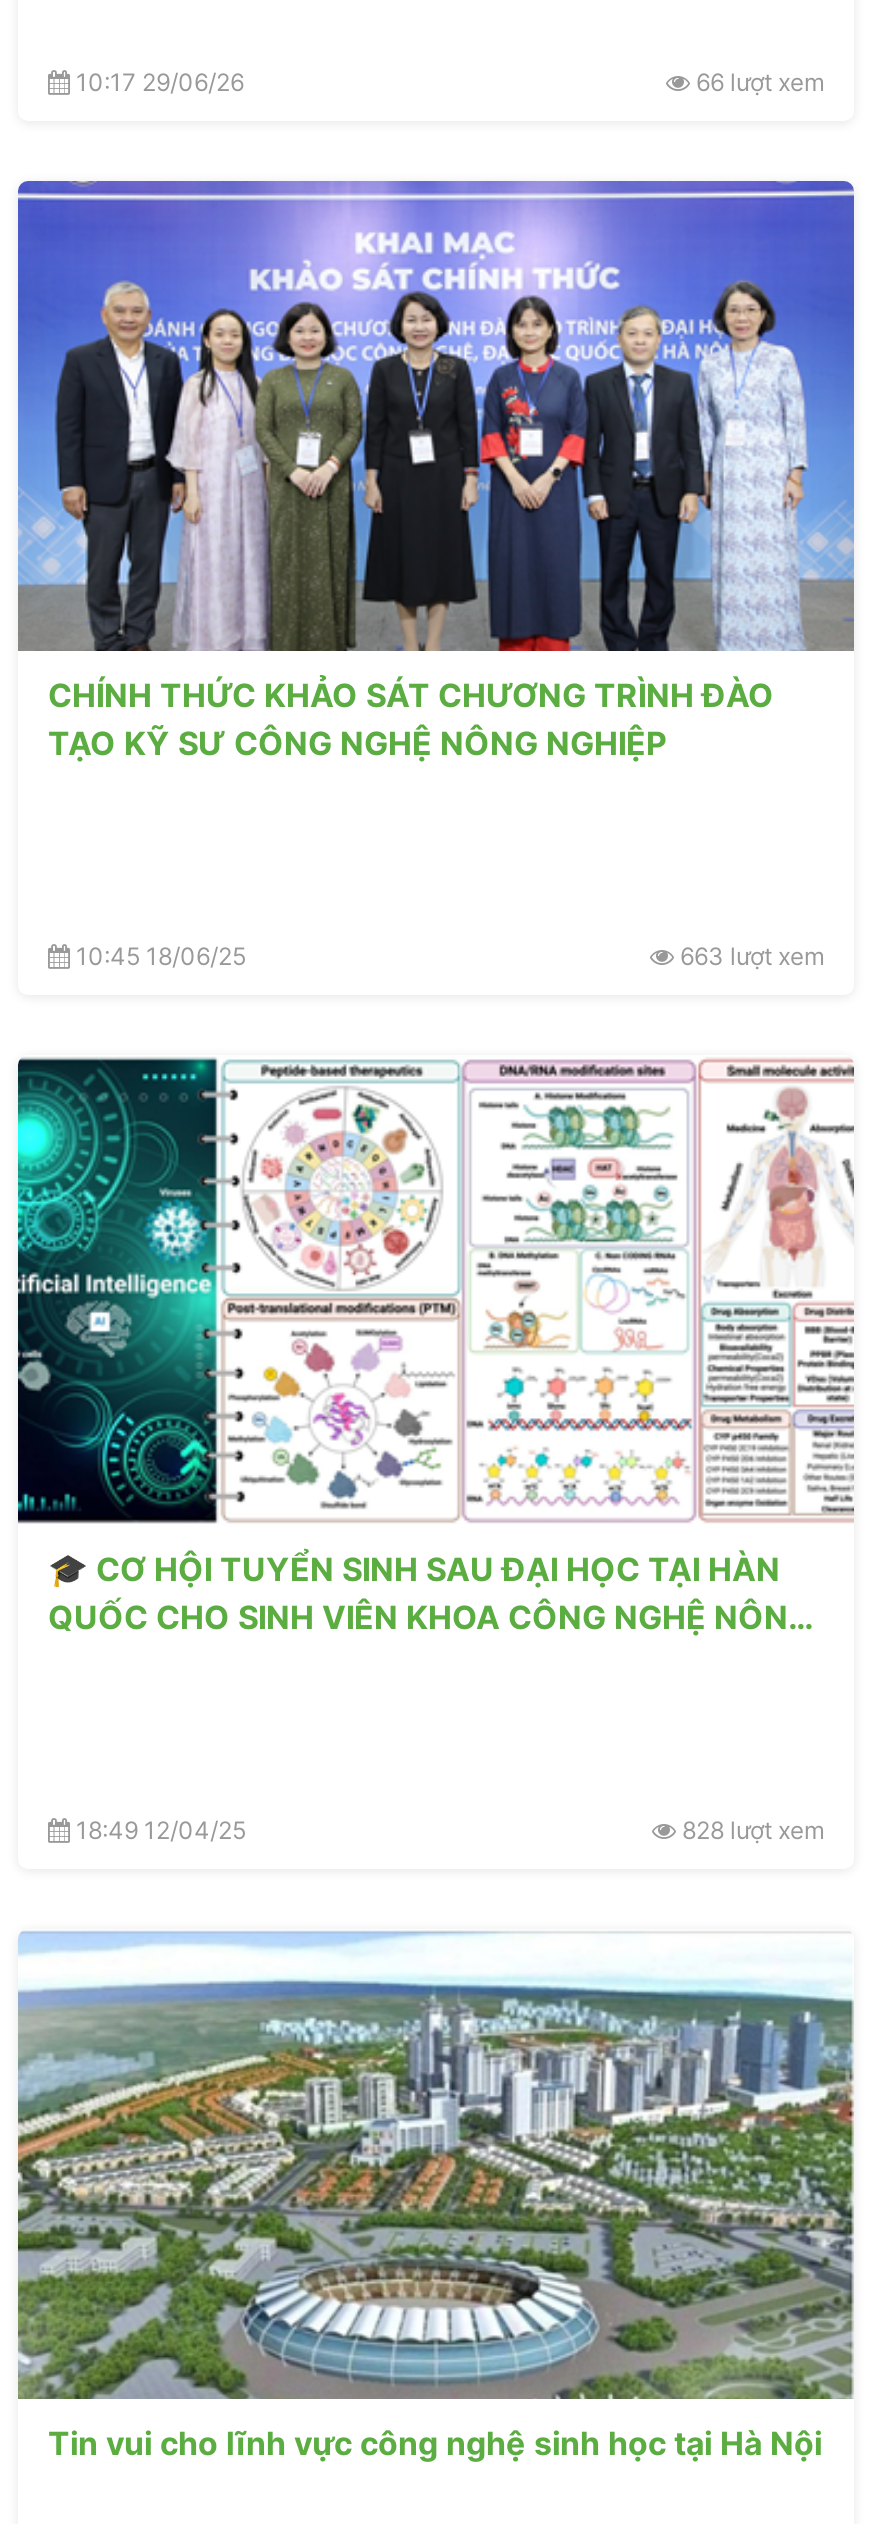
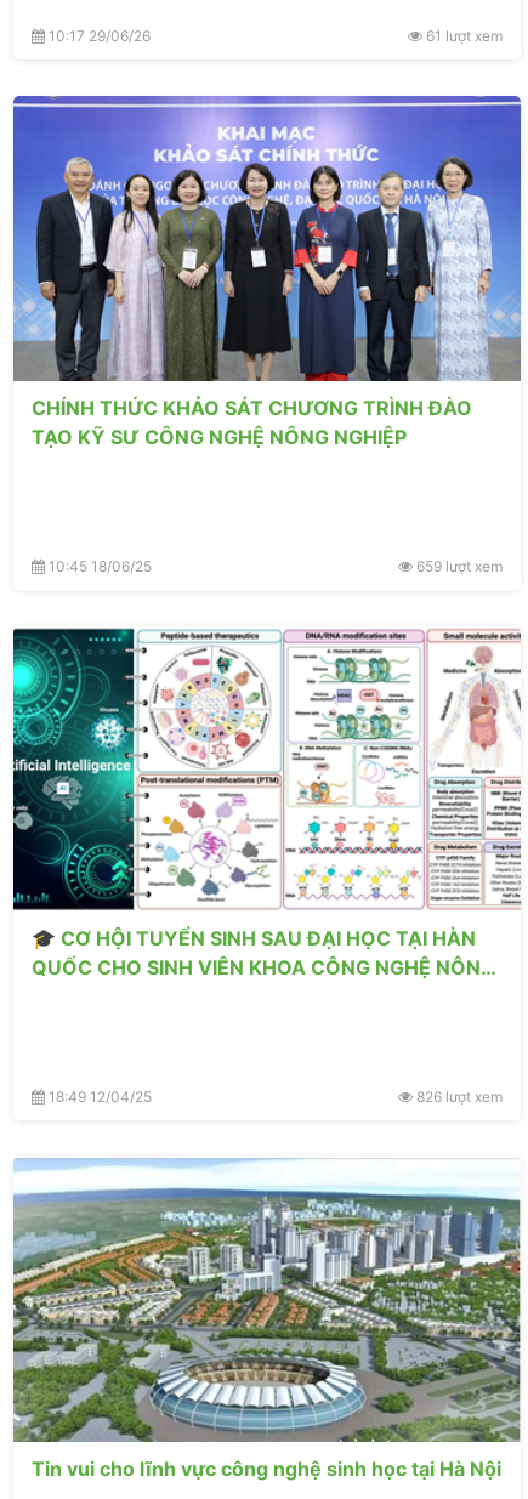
[690,67,824,97] 66 lượt xem -> [422,27,503,45] 61 lượt xem
[674,941,824,971] 663 lượt xem -> [413,557,503,575] 659 lượt xem
[676,1815,824,1845] 828 lượt xem -> [413,1088,503,1106] 826 lượt xem

